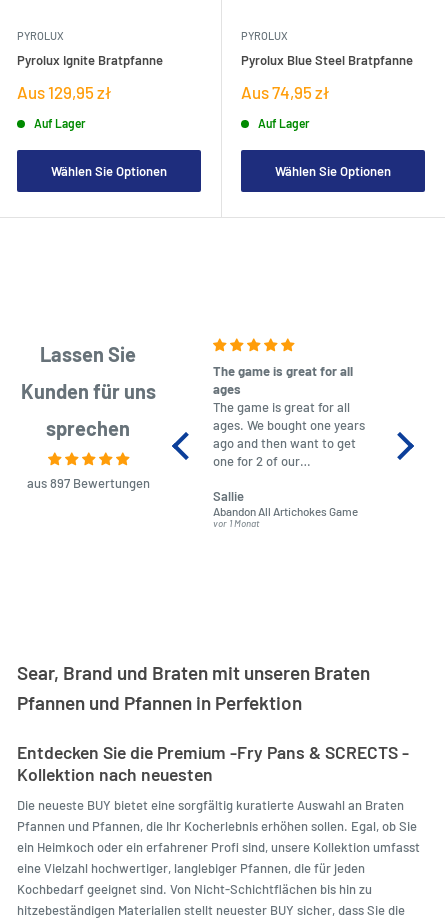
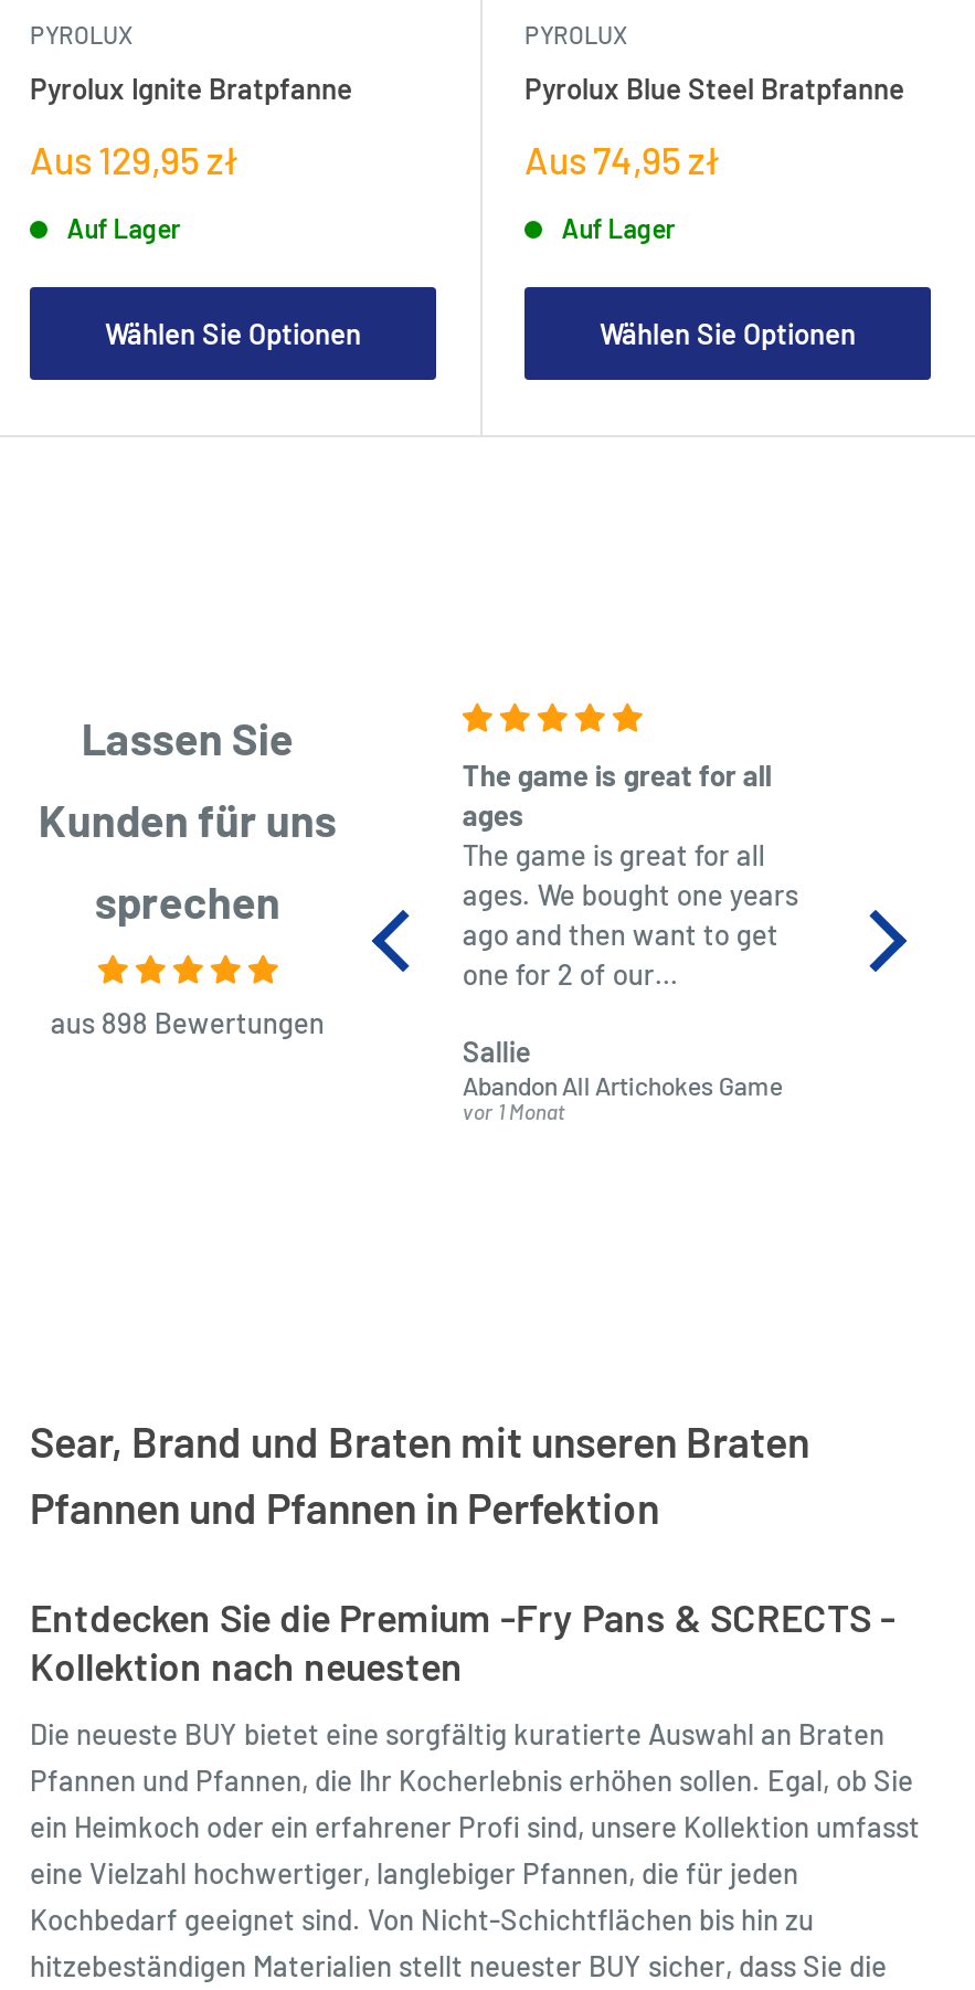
[27,475,150,491] aus 897 Bewertungen -> [51,1005,324,1040] aus 898 Bewertungen

